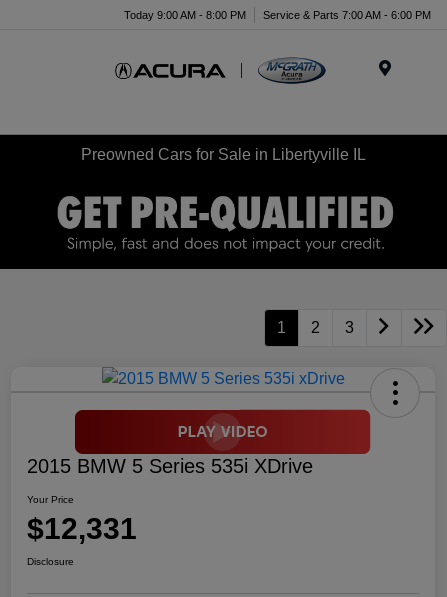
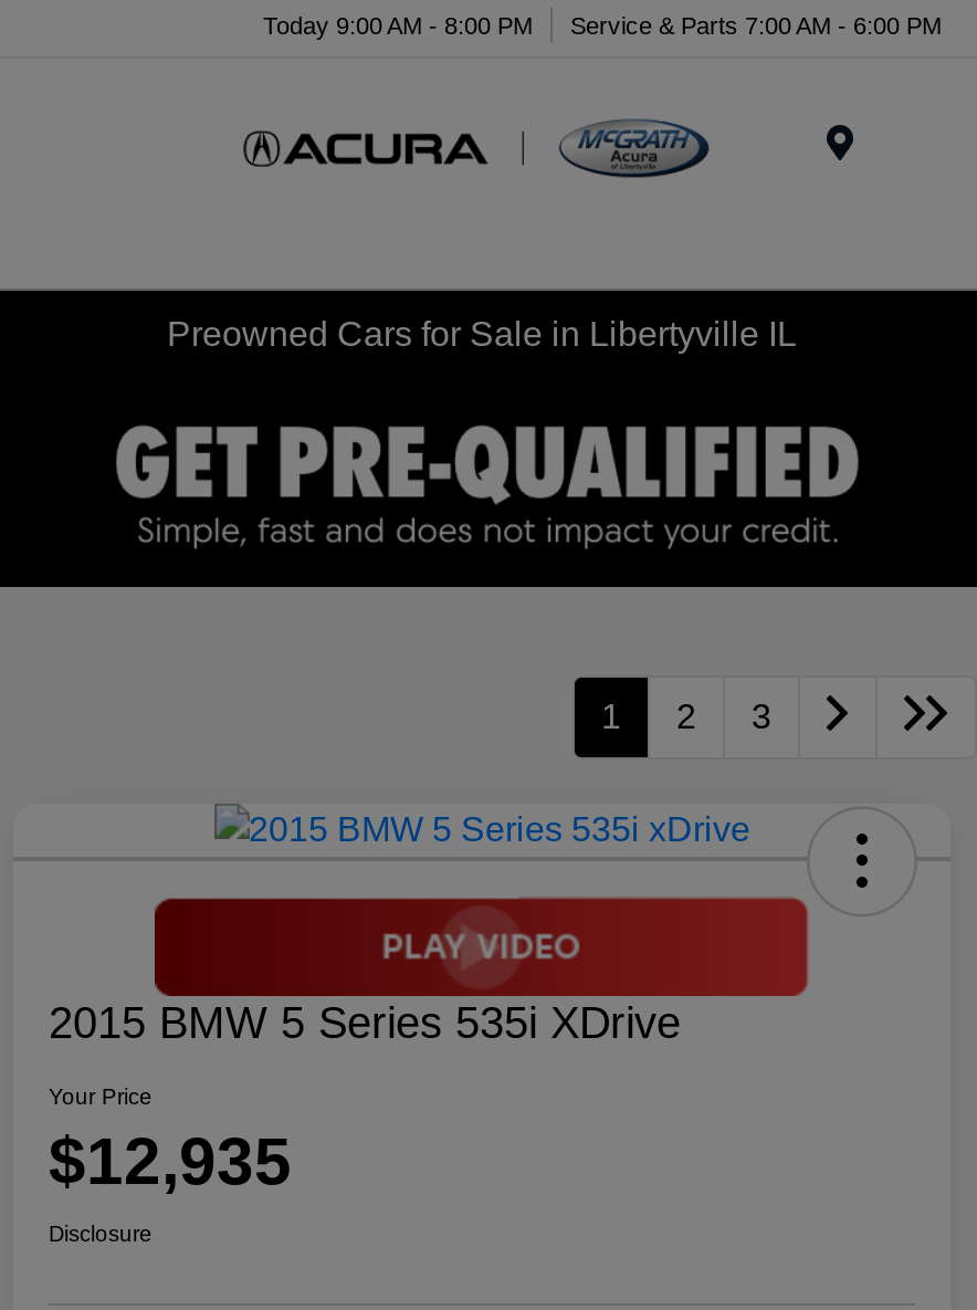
[27,512,137,545] $12,331 -> [49,1124,292,1197] $12,935

